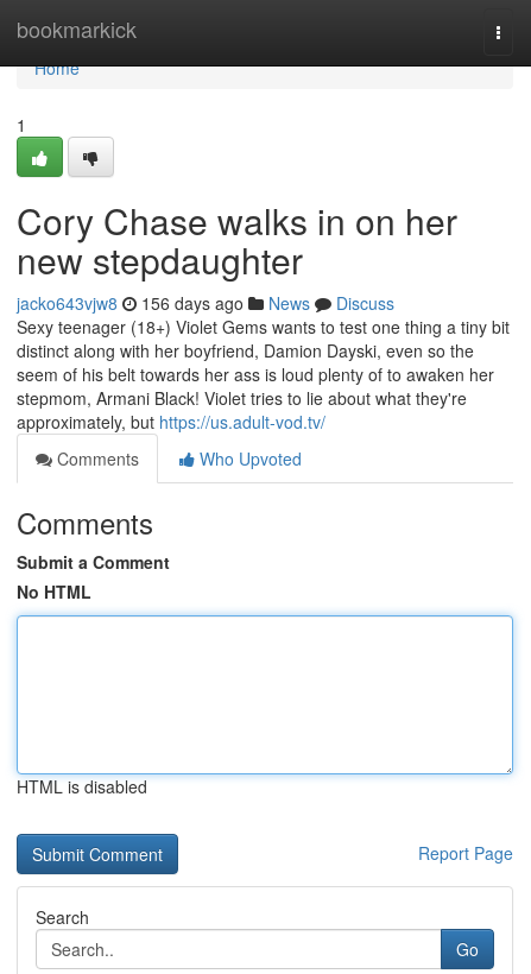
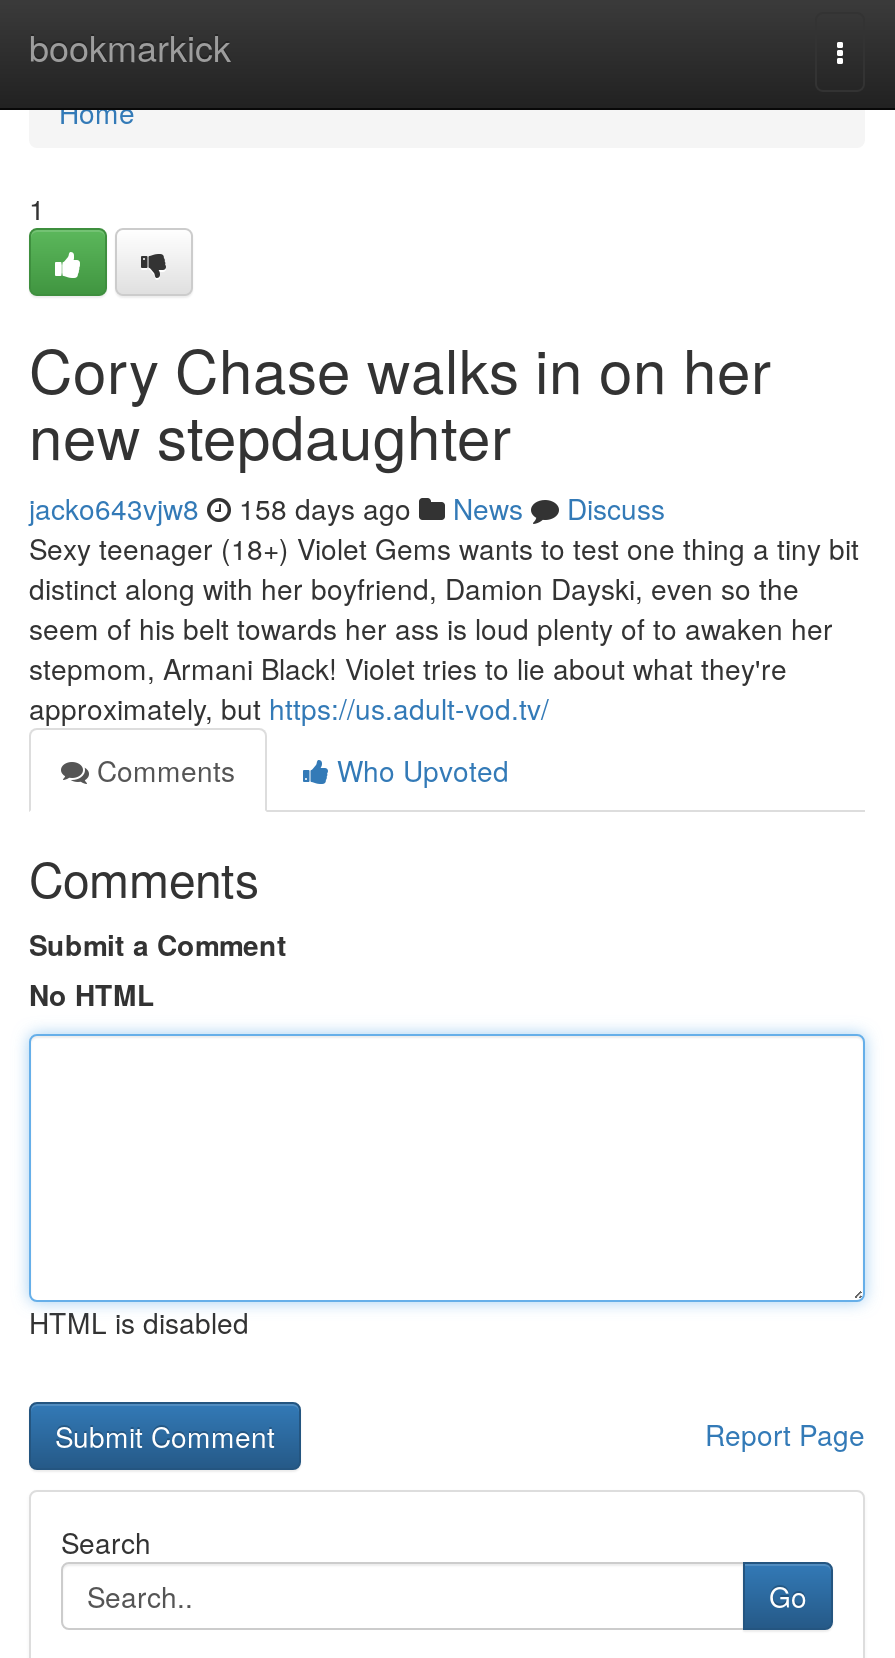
[17,291,394,315] jacko643vjw8 156 days ago News Discuss -> [29,488,665,528] jacko643vjw8 158 days ago News Discuss

